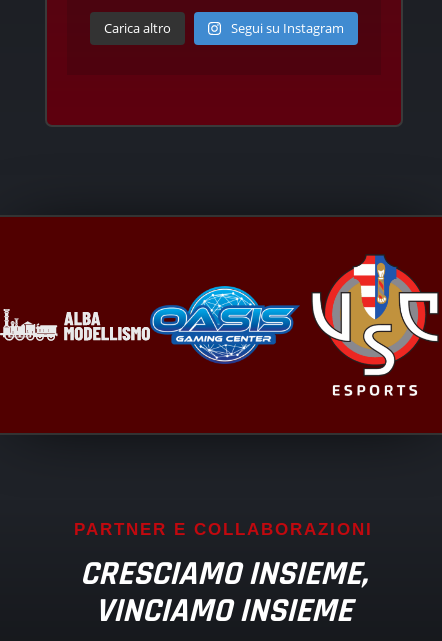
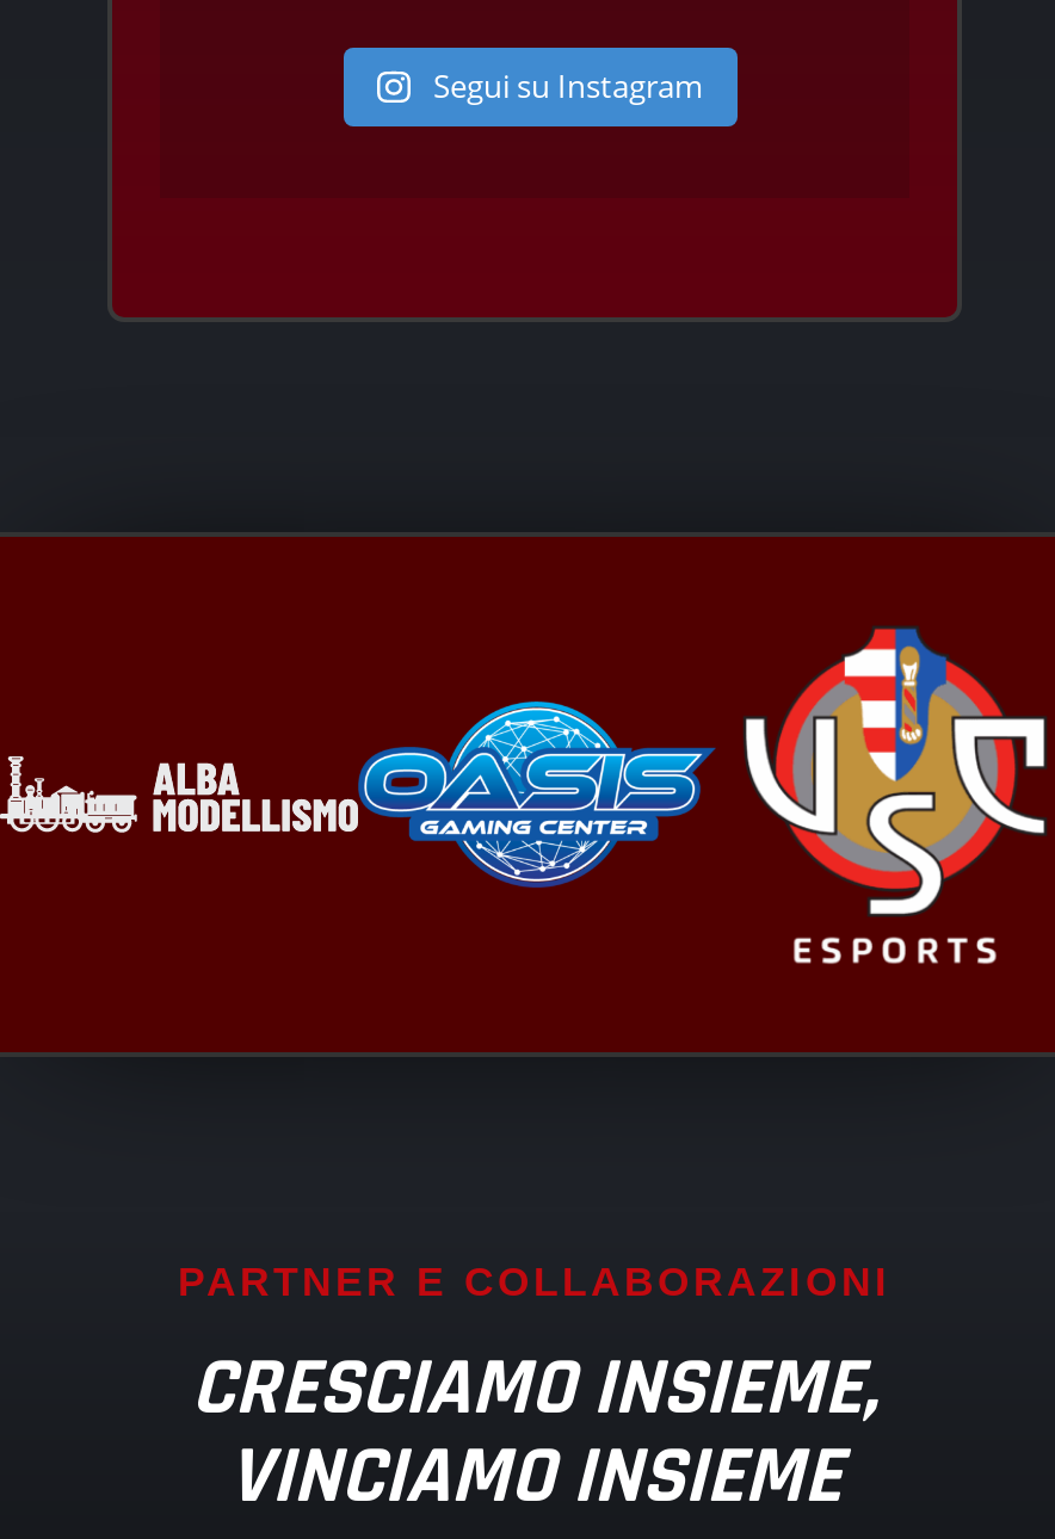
[104,19,171,37] Carica altro -> none

